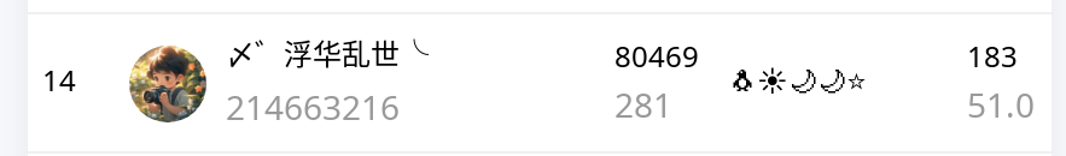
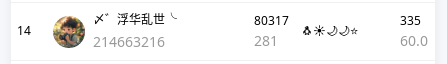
[614,36,699,77] 80469 -> [254,12,289,29] 80317
[967,36,1018,77] 183 -> [400,12,421,29] 335
[967,82,1035,127] 51.0 -> [400,31,428,50] 60.0

